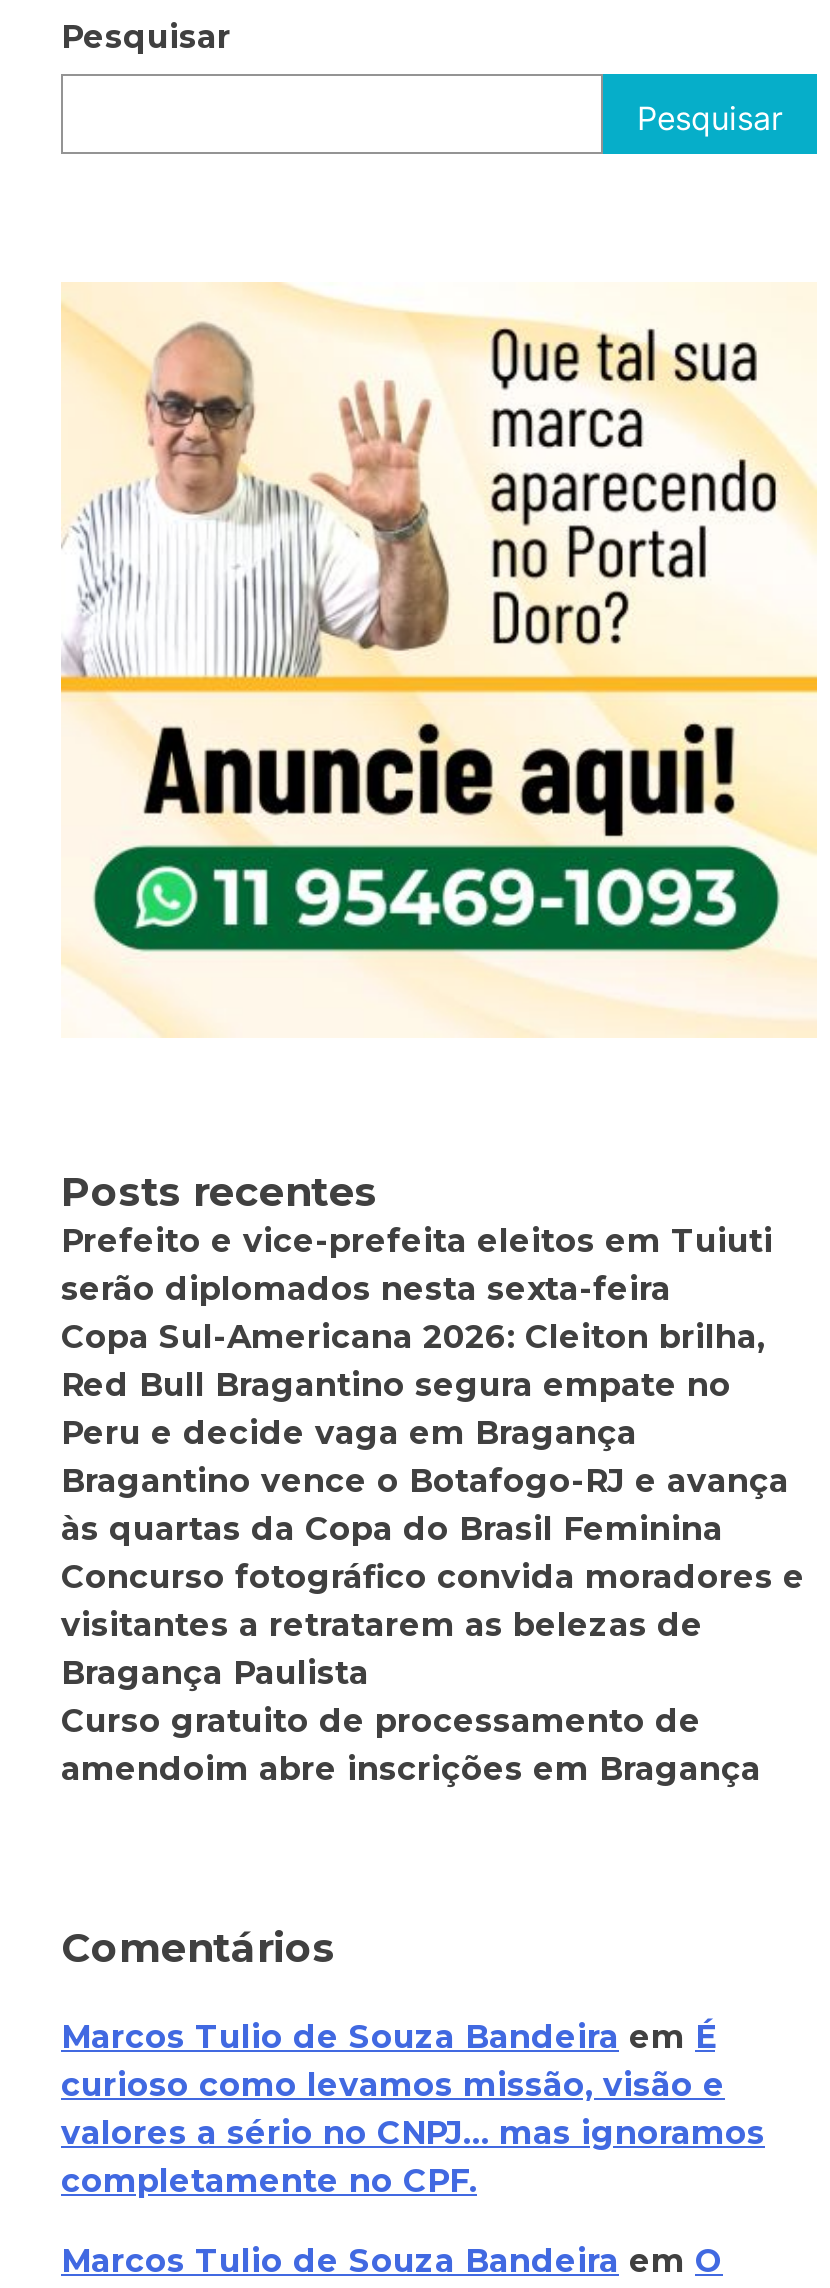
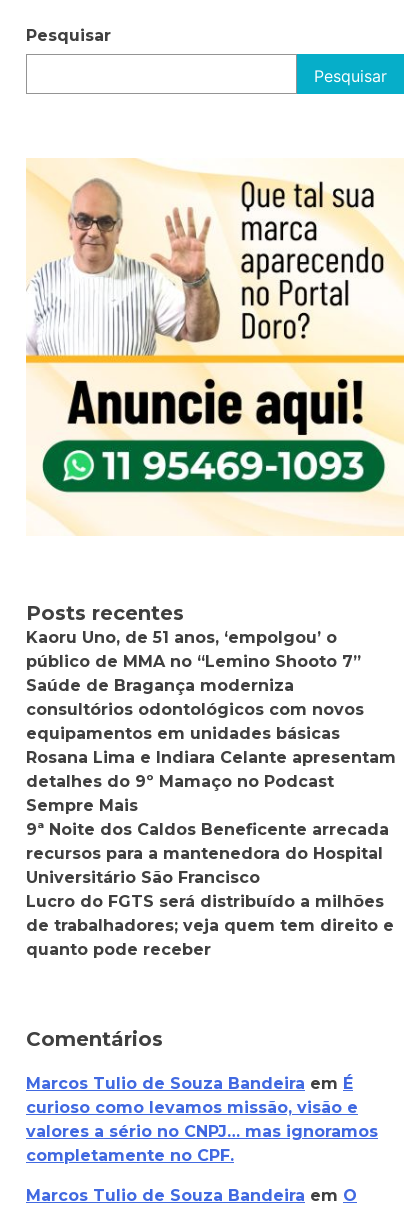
[61,1222,805,1788] Prefeito e vice-prefeita eleitos em Tuiuti | serão diplomados nesta sexta-feira | Copa Sul-Americana 2026: Cleiton brilha, | Red Bull Bragantino segura empate no | Peru e decide vaga em Bragança | Bragantino vence o Botafogo-RJ e avança | às quartas da Copa do Brasil Feminina | Concurso fotográfico convida moradores e | visitantes a retratarem as belezas de | Bragança Paulista | Curso gratuito de processamento de | amendoim abre inscrições em Bragança -> [26,628,396,959] Kaoru Uno, de 51 anos, ‘empolgou’ o | público de MMA no “Lemino Shooto 7” | Saúde de Bragança moderniza | consultórios odontológicos com novos | equipamentos em unidades básicas | Rosana Lima e Indiara Celante apresentam | detalhes do 9º Mamaço no Podcast | Sempre Mais | 9ª Noite dos Caldos Beneficente arrecada | recursos para a mantenedora do Hospital | Universitário São Francisco | Lucro do FGTS será distribuído a milhões | de trabalhadores; veja quem tem direito e | quanto pode receber

